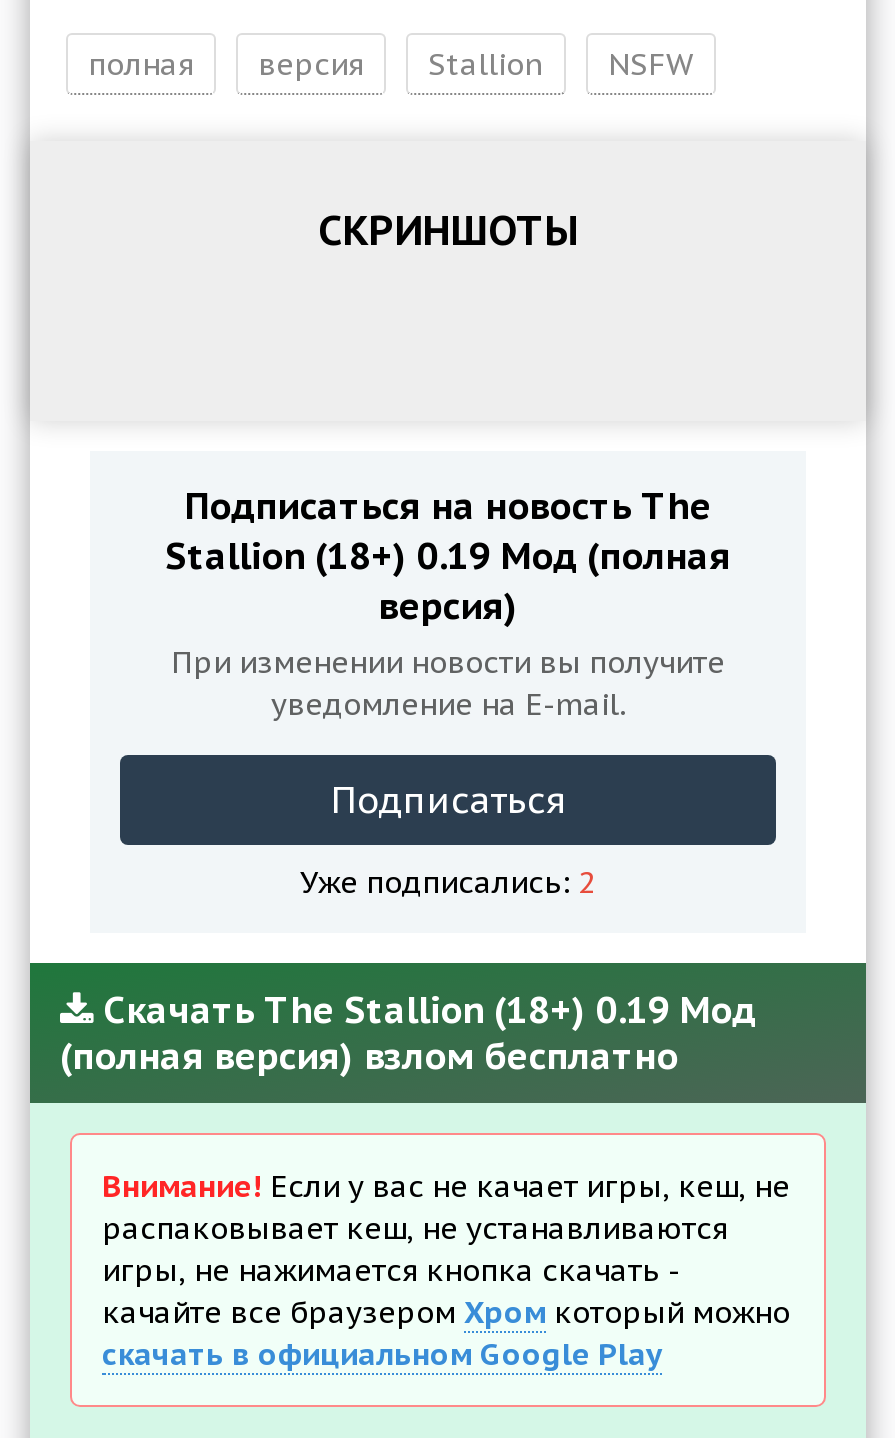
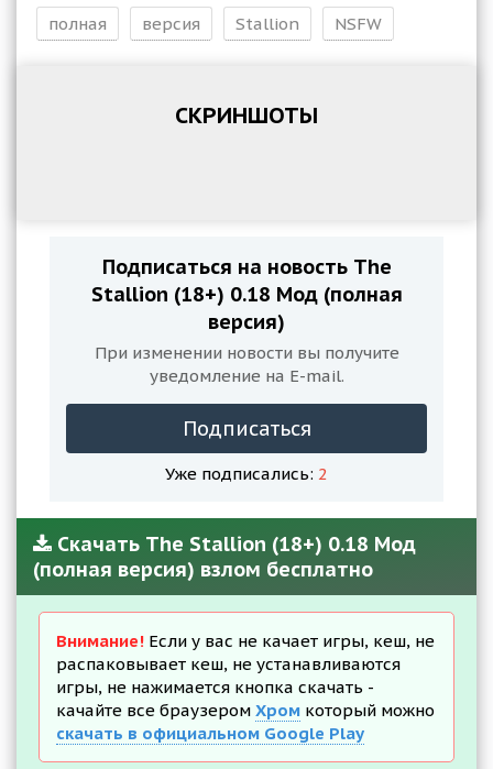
[165,533,731,579] Stallion (18+) 0.19 Мод (полная -> [91,282,402,307] Stallion (18+) 0.18 Мод (полная
[94,987,756,1033] Скачать The Stallion (18+) 0.19 Мод -> [52,531,416,557] Скачать The Stallion (18+) 0.18 Мод

